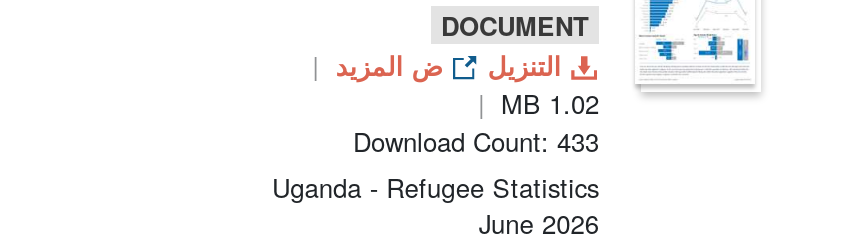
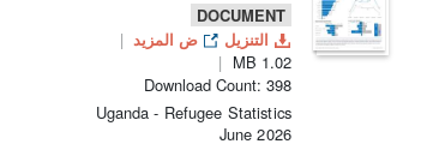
[353,121,599,159] Download Count: 433 -> [144,73,291,96] Download Count: 398

